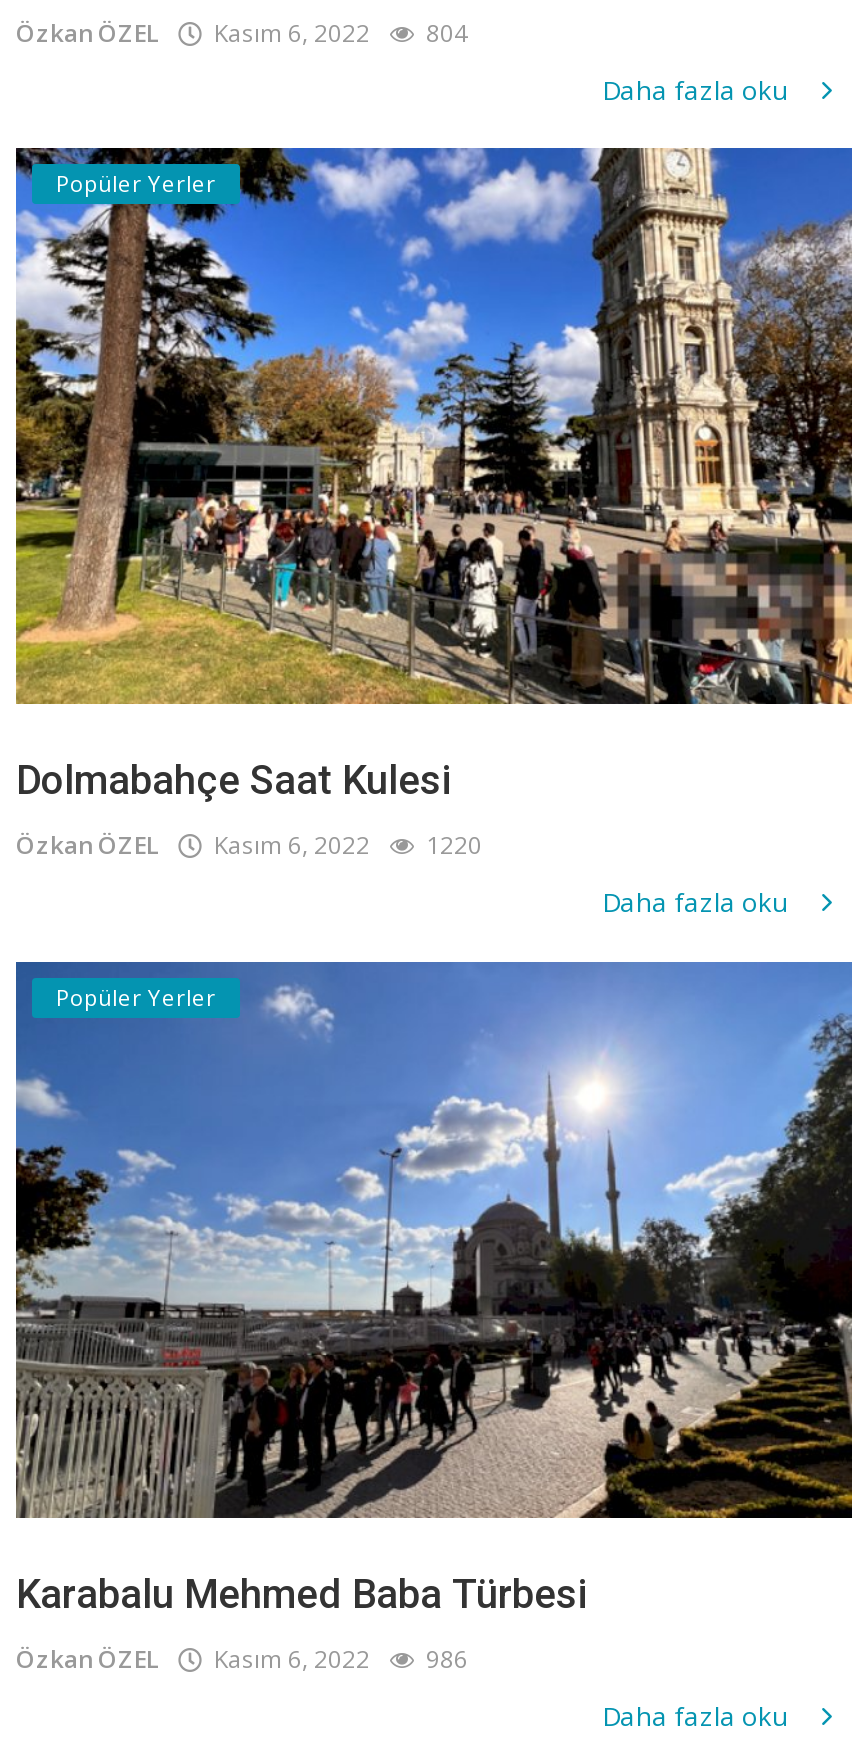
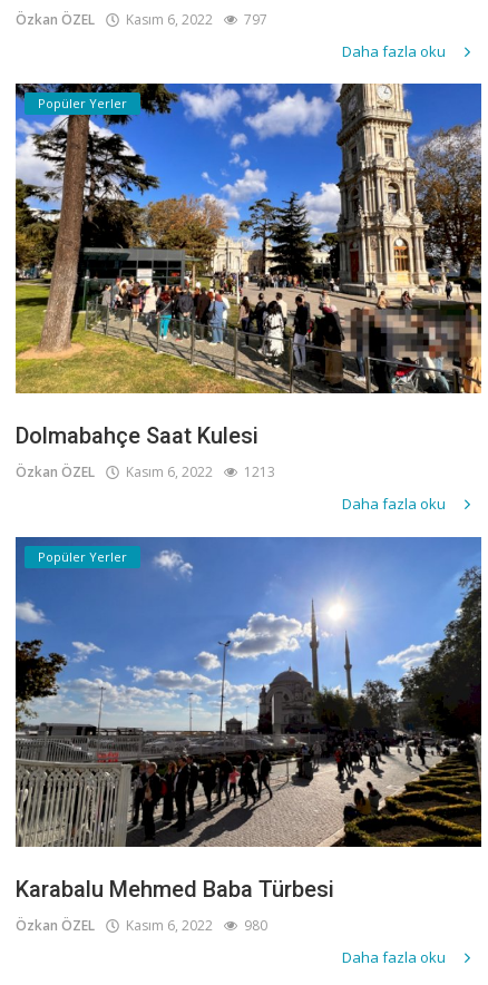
[16,17,468,51] Özkan ÖZEL Kasım 6, 2022 804 -> [16,10,267,29] Özkan ÖZEL Kasım 6, 2022 797
[16,829,482,863] Özkan ÖZEL Kasım 6, 2022 1220 -> [16,463,275,482] Özkan ÖZEL Kasım 6, 2022 1213
[16,1643,468,1677] Özkan ÖZEL Kasım 6, 2022 986 -> [16,916,267,935] Özkan ÖZEL Kasım 6, 2022 980

